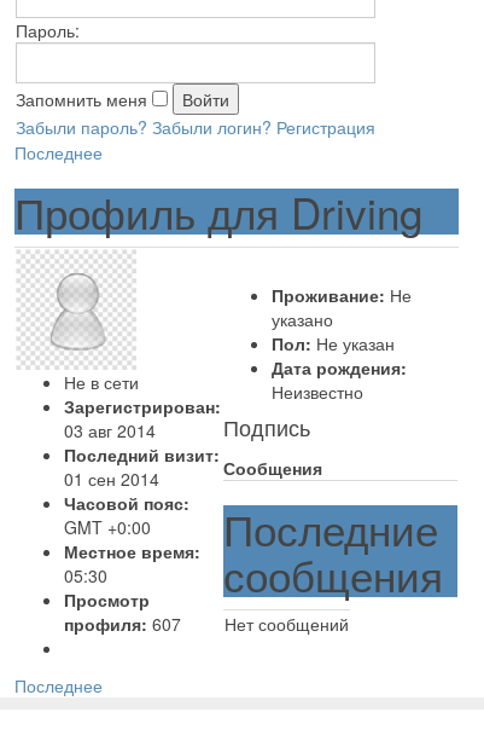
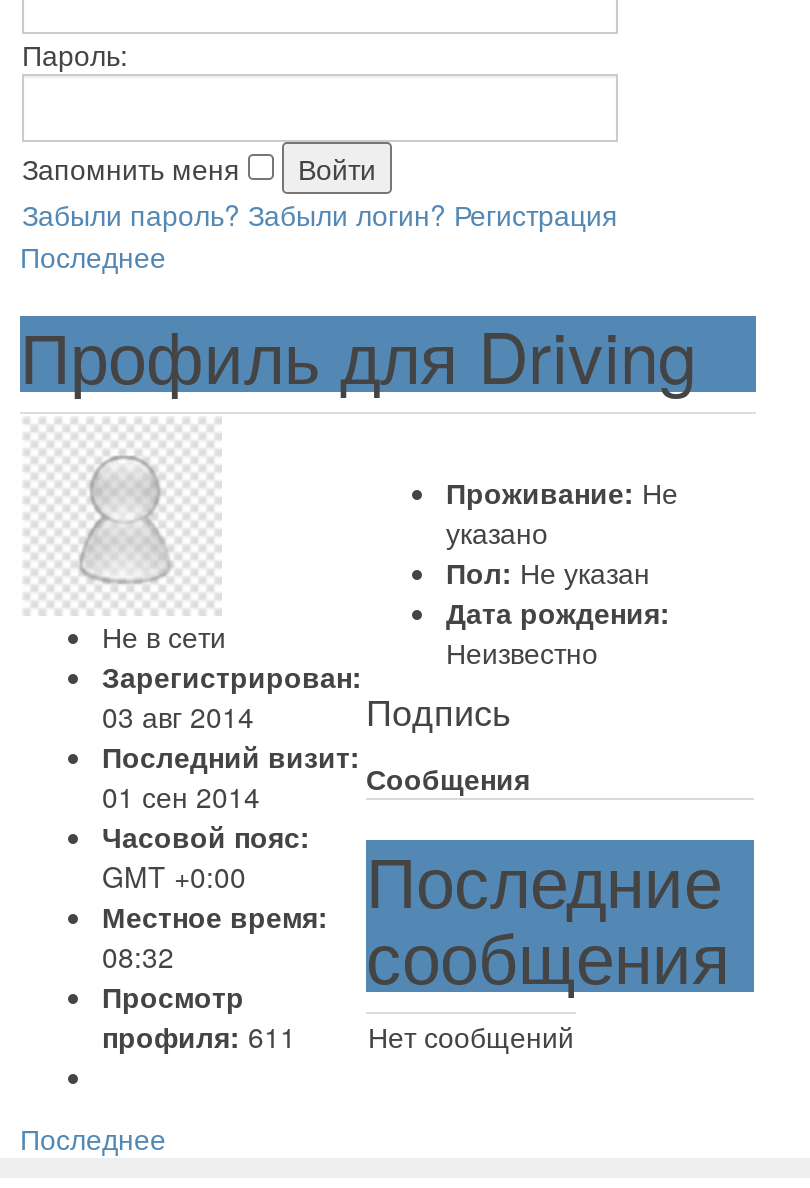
[64,563,107,587] 05:30 -> [102,936,174,976] 08:32
[64,612,349,636] профиля: 607 Нет сообщений -> [102,1016,574,1056] профиля: 611 Нет сообщений

